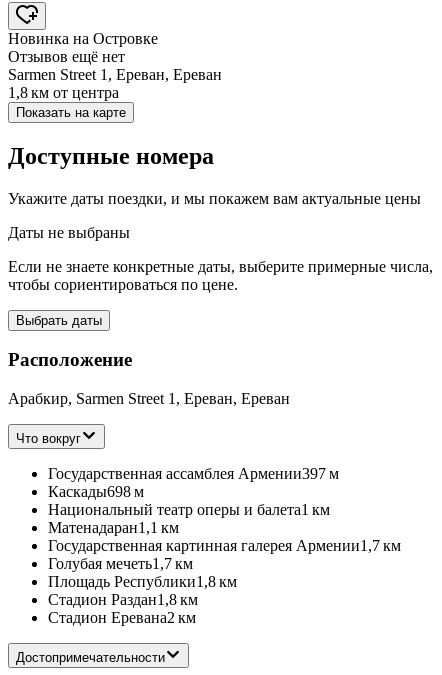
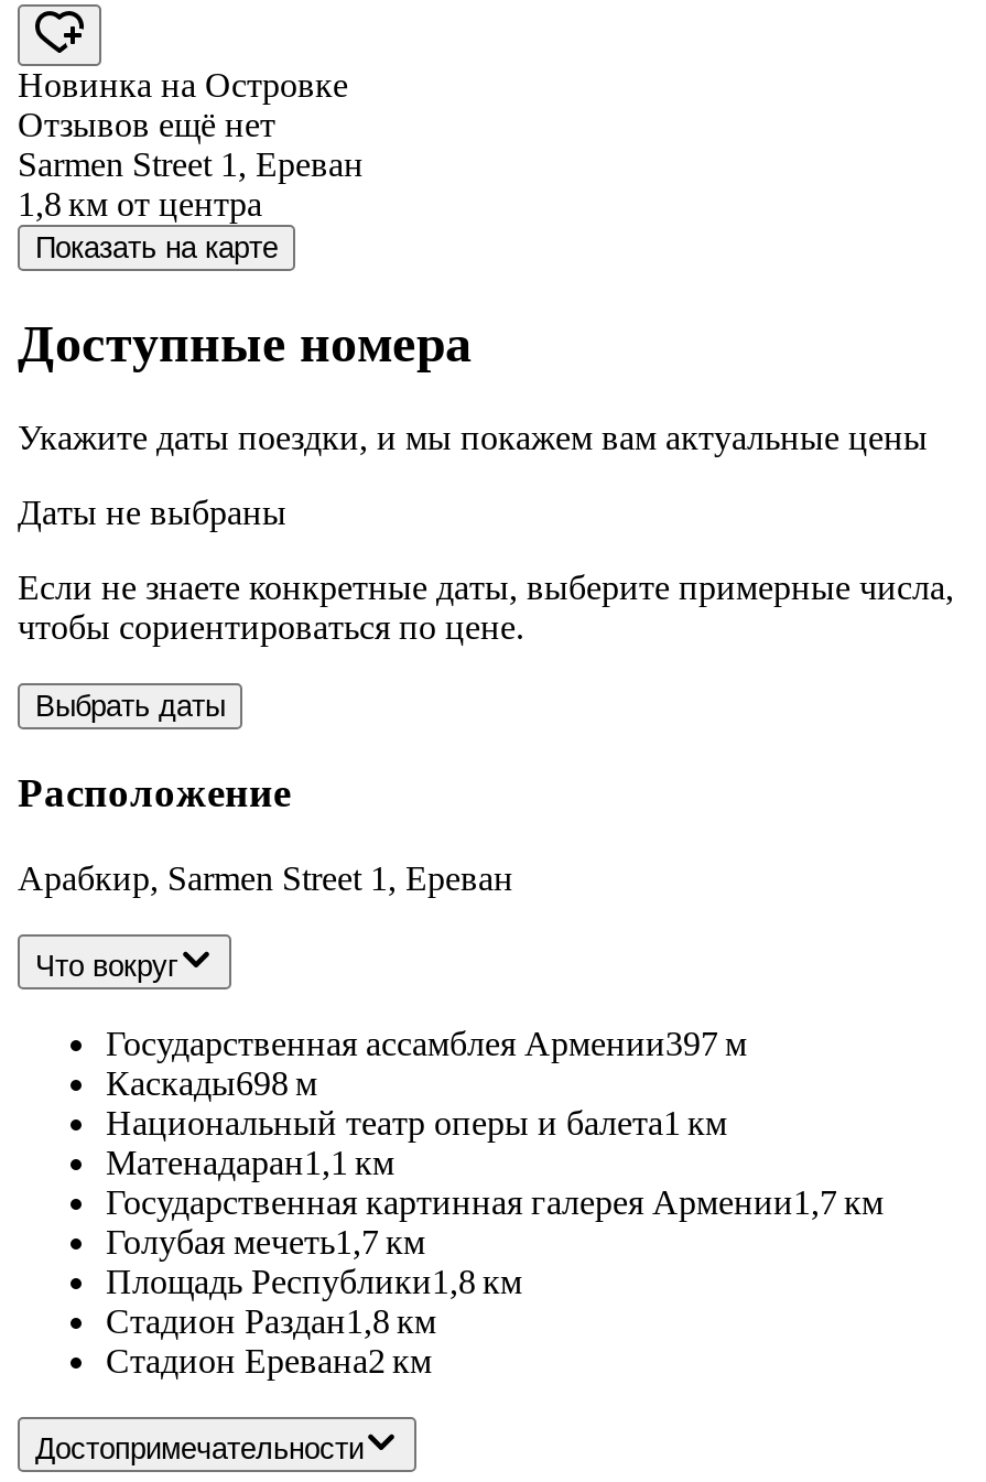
[8,66,222,83] Sarmen Street 1, Ереван, Ереван -> [18,145,364,183] Sarmen Street 1, Ереван
[8,390,290,407] Арабкир, Sarmen Street 1, Ереван, Ереван -> [18,860,513,897] Арабкир, Sarmen Street 1, Ереван

